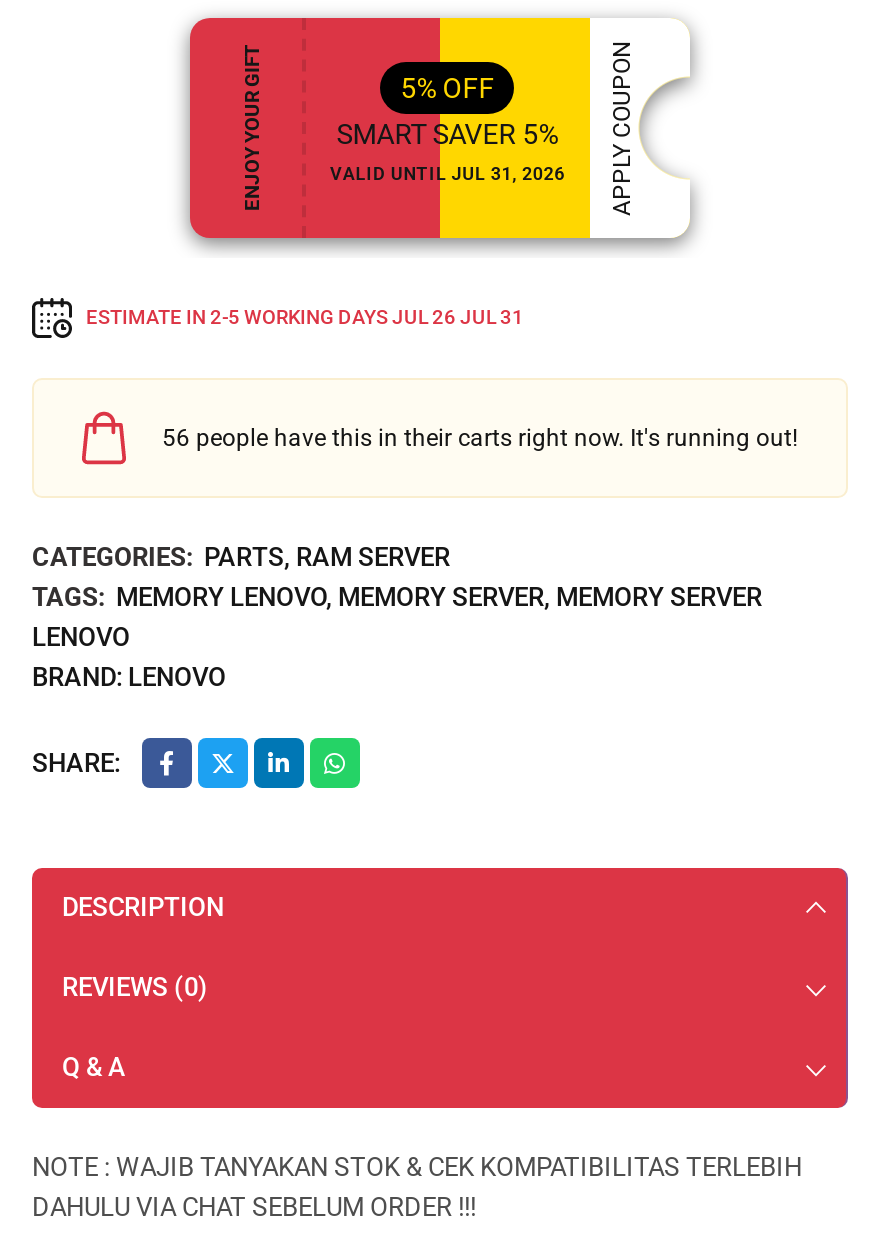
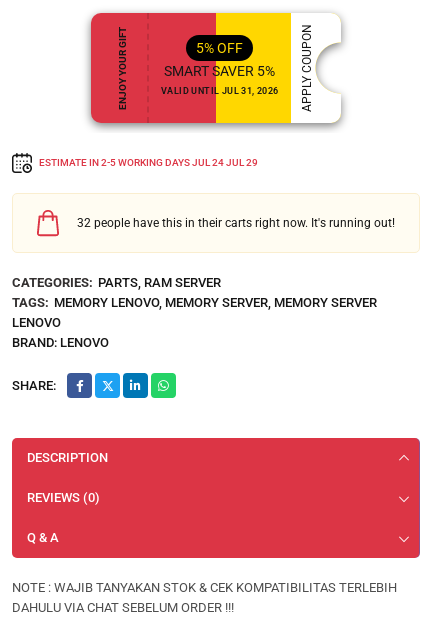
[86,306,524,328] ESTIMATE IN 2-5 WORKING DAYS JUL 26 JUL 31 -> [39,157,258,168] ESTIMATE IN 2-5 WORKING DAYS JUL 24 JUL 29
[162,424,798,452] 56 people have this in their carts right now. It's running out! -> [77,216,395,230] 32 people have this in their carts right now. It's running out!

